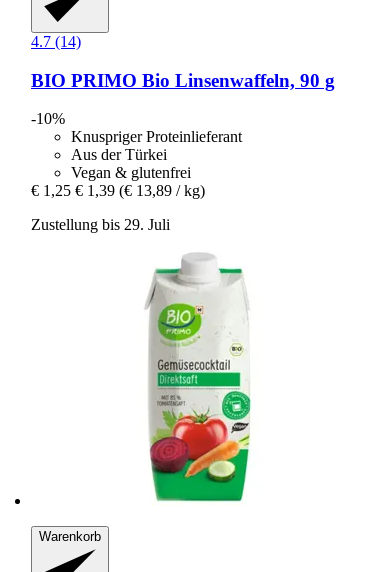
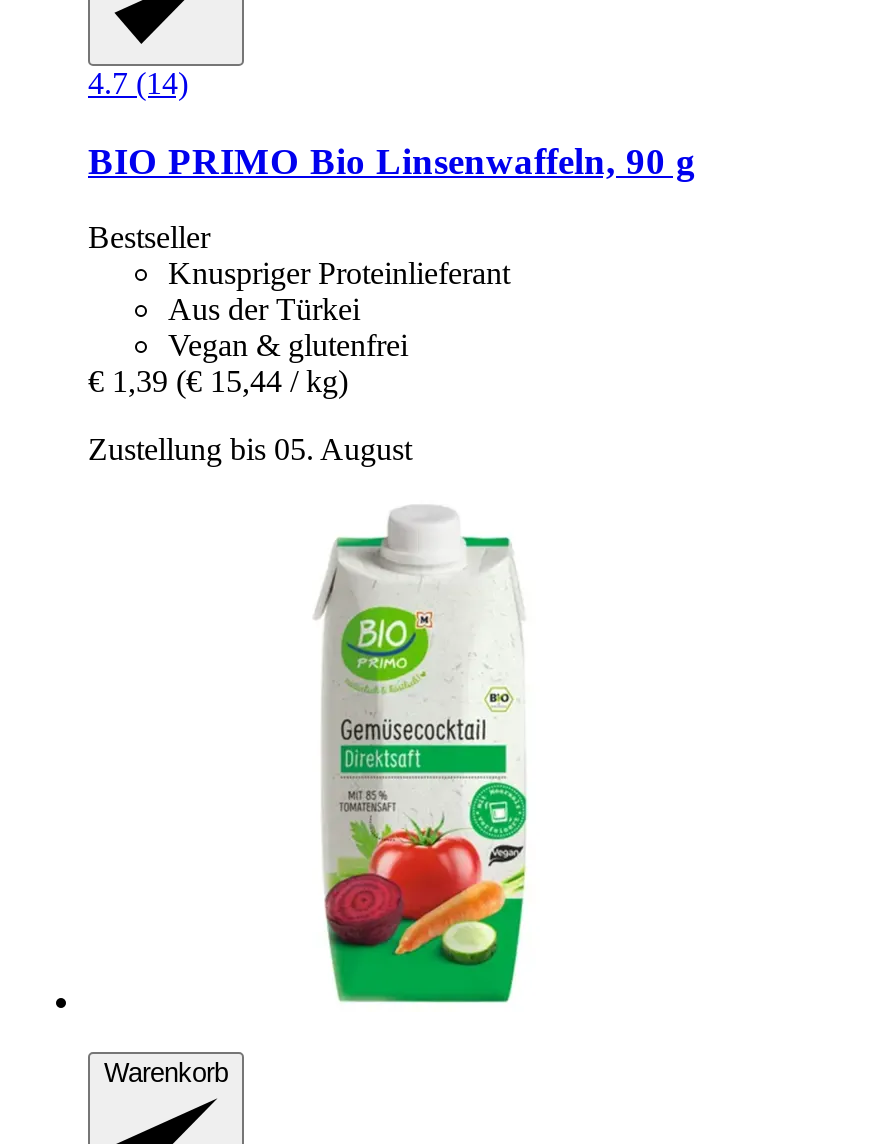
[31,110,65,127] -10% -> [88,221,210,255] Bestseller
[31,182,205,199] € 1,25 € 1,39 (€ 13,89 / kg) -> [88,365,348,399] € 1,39 (€ 15,44 / kg)
[31,216,170,233] Zustellung bis 29. Juli -> [88,433,412,467] Zustellung bis 05. August

